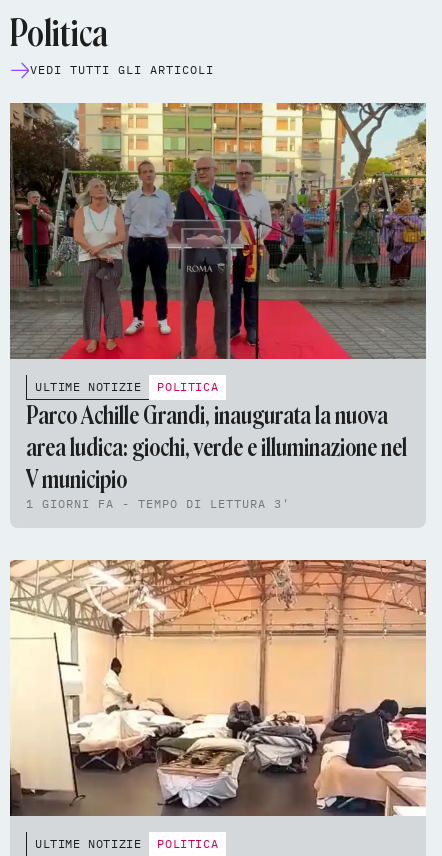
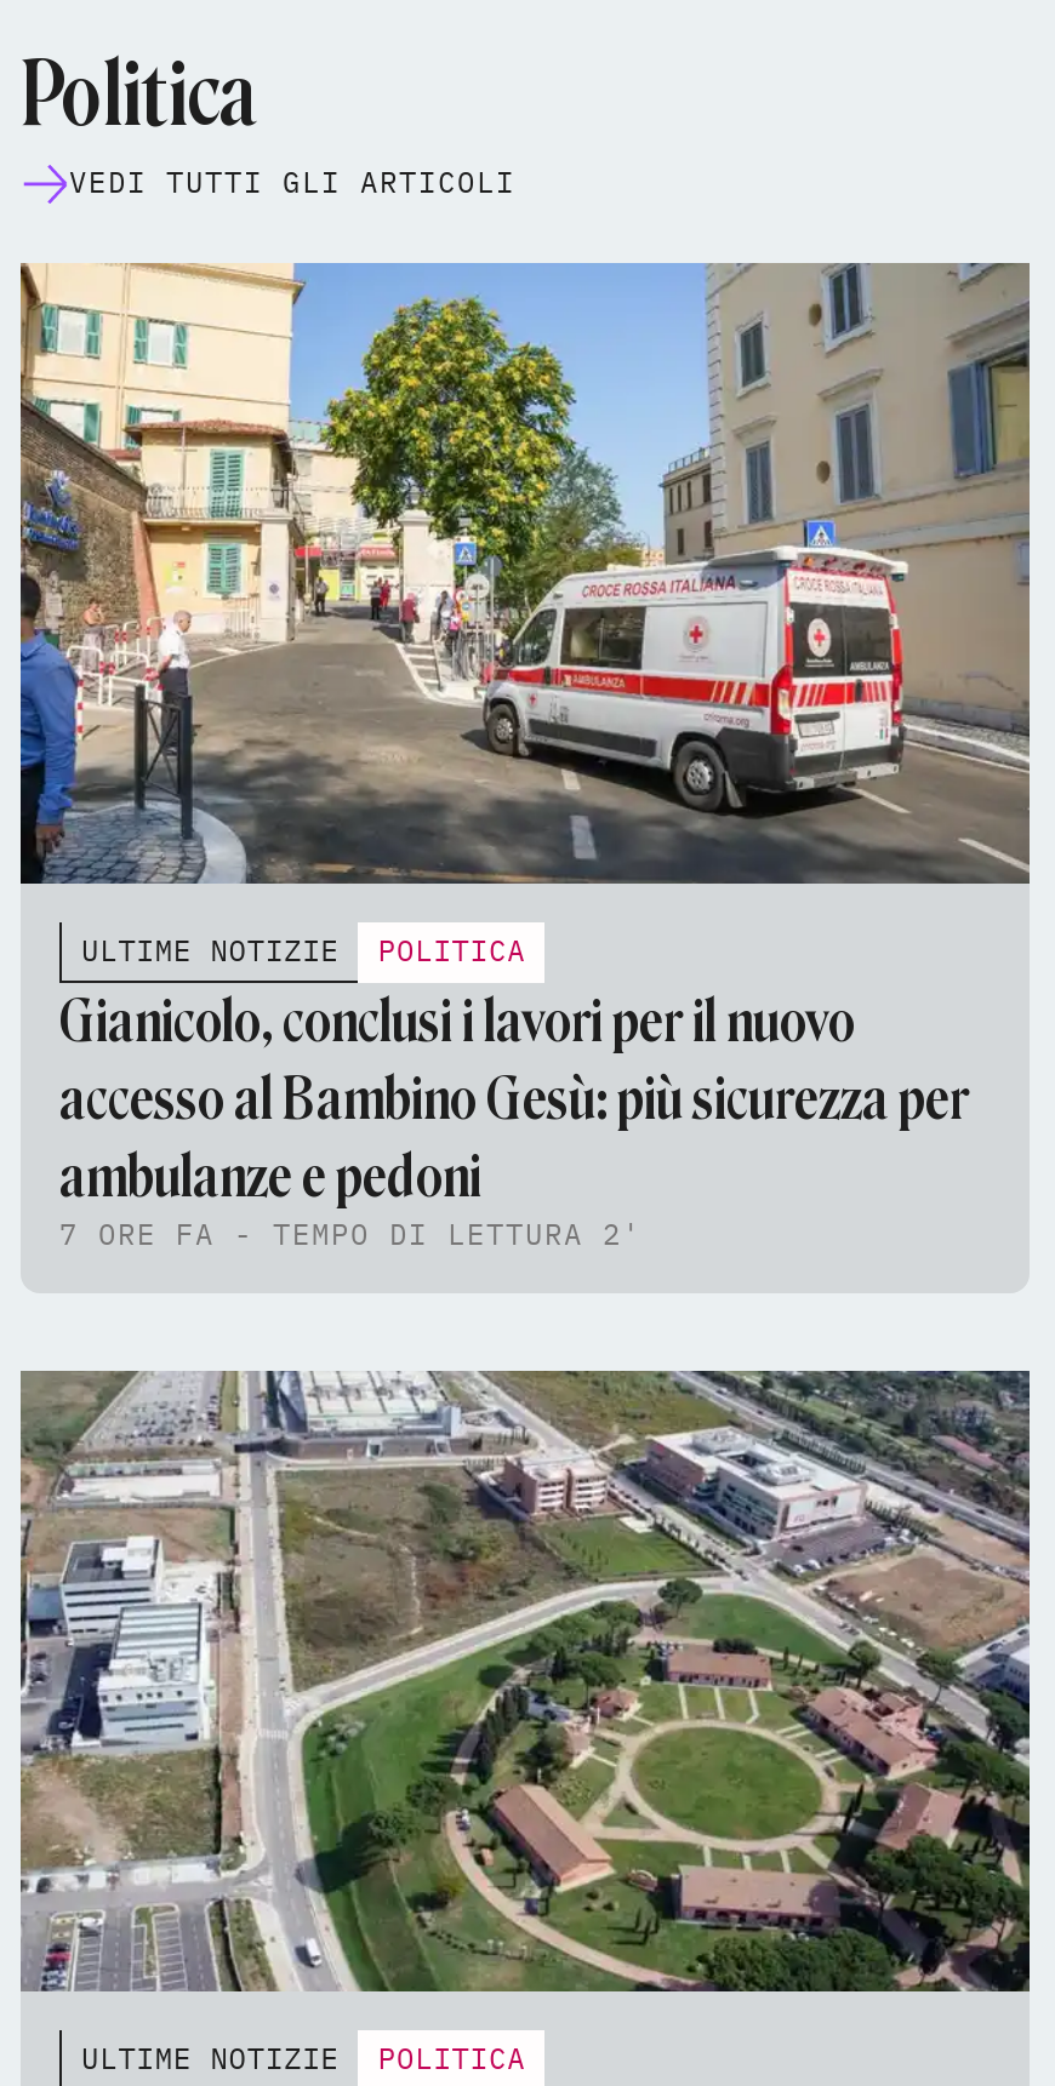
[9,102,426,360] [image] -> [18,262,1032,887] [image]
[26,401,407,511] Parco Achille Grandi, inaugurata la nuova | area ludica: giochi, verde e illuminazione nel | V municipio | 1 GIORNI FA - TEMPO DI LETTURA 3' -> [59,985,969,1252] Gianicolo, conclusi i lavori per il nuovo | accesso al Bambino Gesù: più sicurezza per | ambulanze e pedoni | 7 ORE FA - TEMPO DI LETTURA 2'
[10,559,427,817] [image] -> [18,1370,1032,1995] [image]

